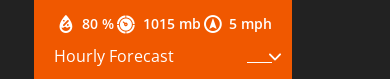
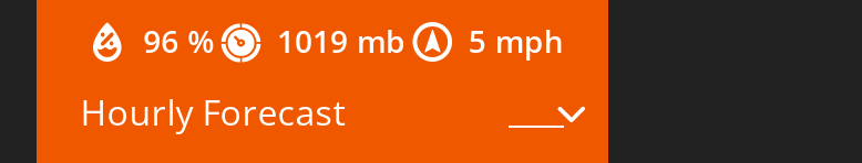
[82,14,200,33] 80 % | 1015 mb -> [143,20,406,62] 96 % | 1019 mb

